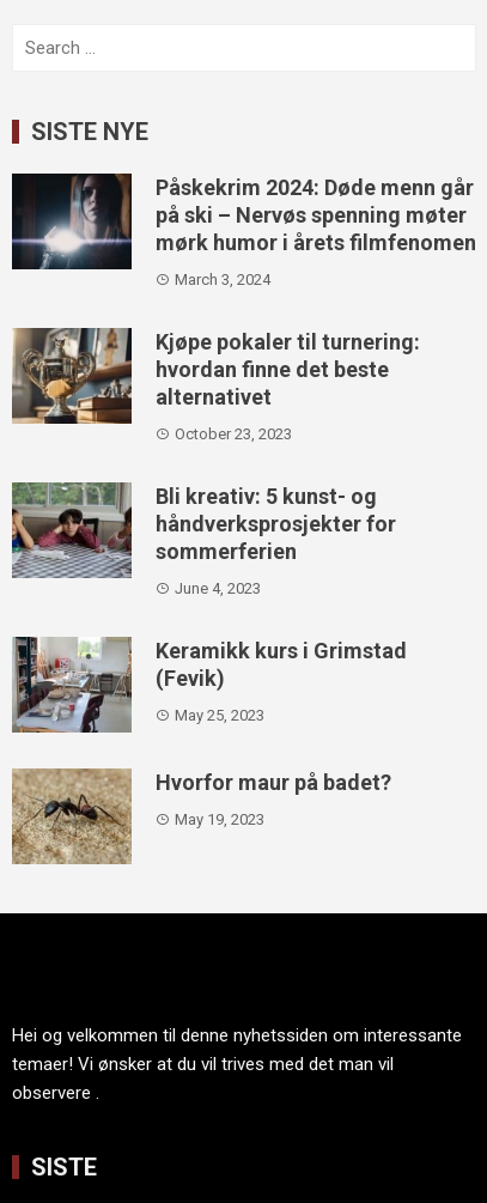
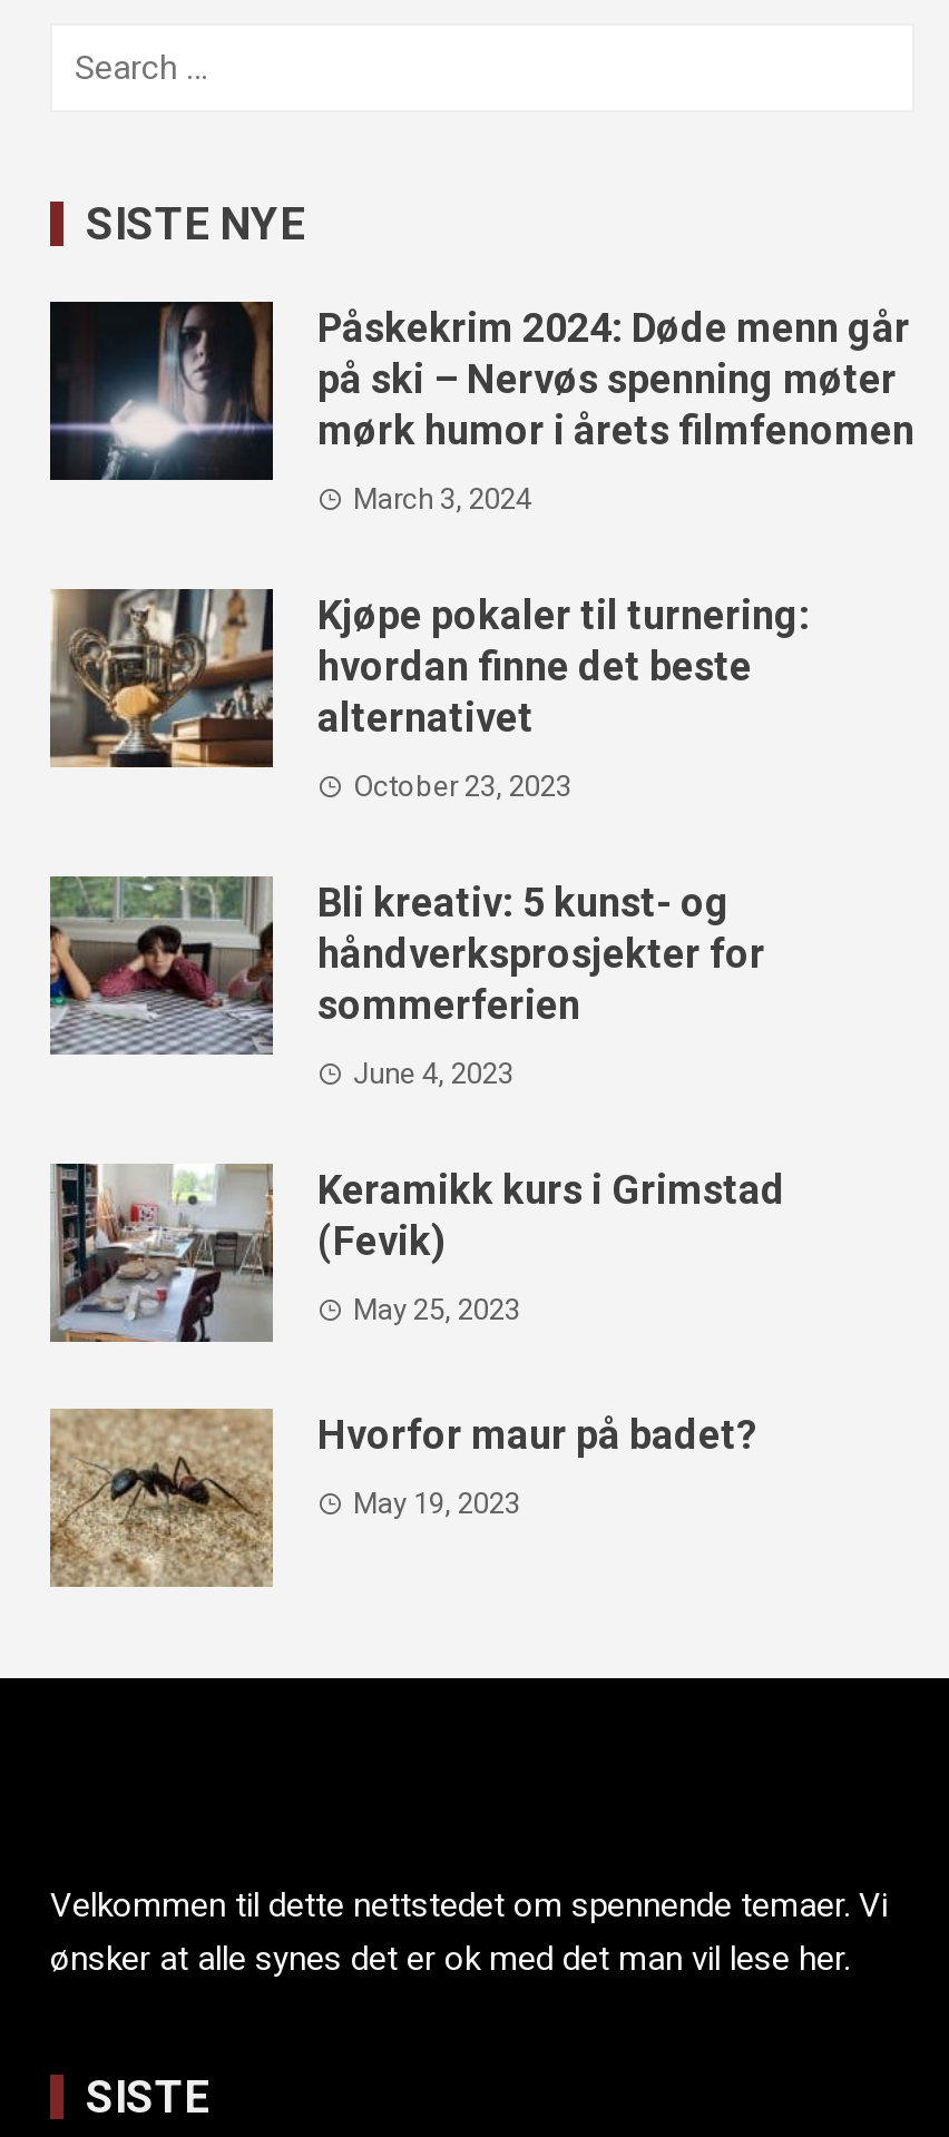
[12,1025,462,1104] Hei og velkommen til denne nyhetssiden om interessante | temaer! Vi ønsker at du vil trives med det man vil | observere . -> [50,1886,888,1980] Velkommen til dette nettstedet om spennende temaer. Vi | ønsker at alle synes det er ok med det man vil lese her.

